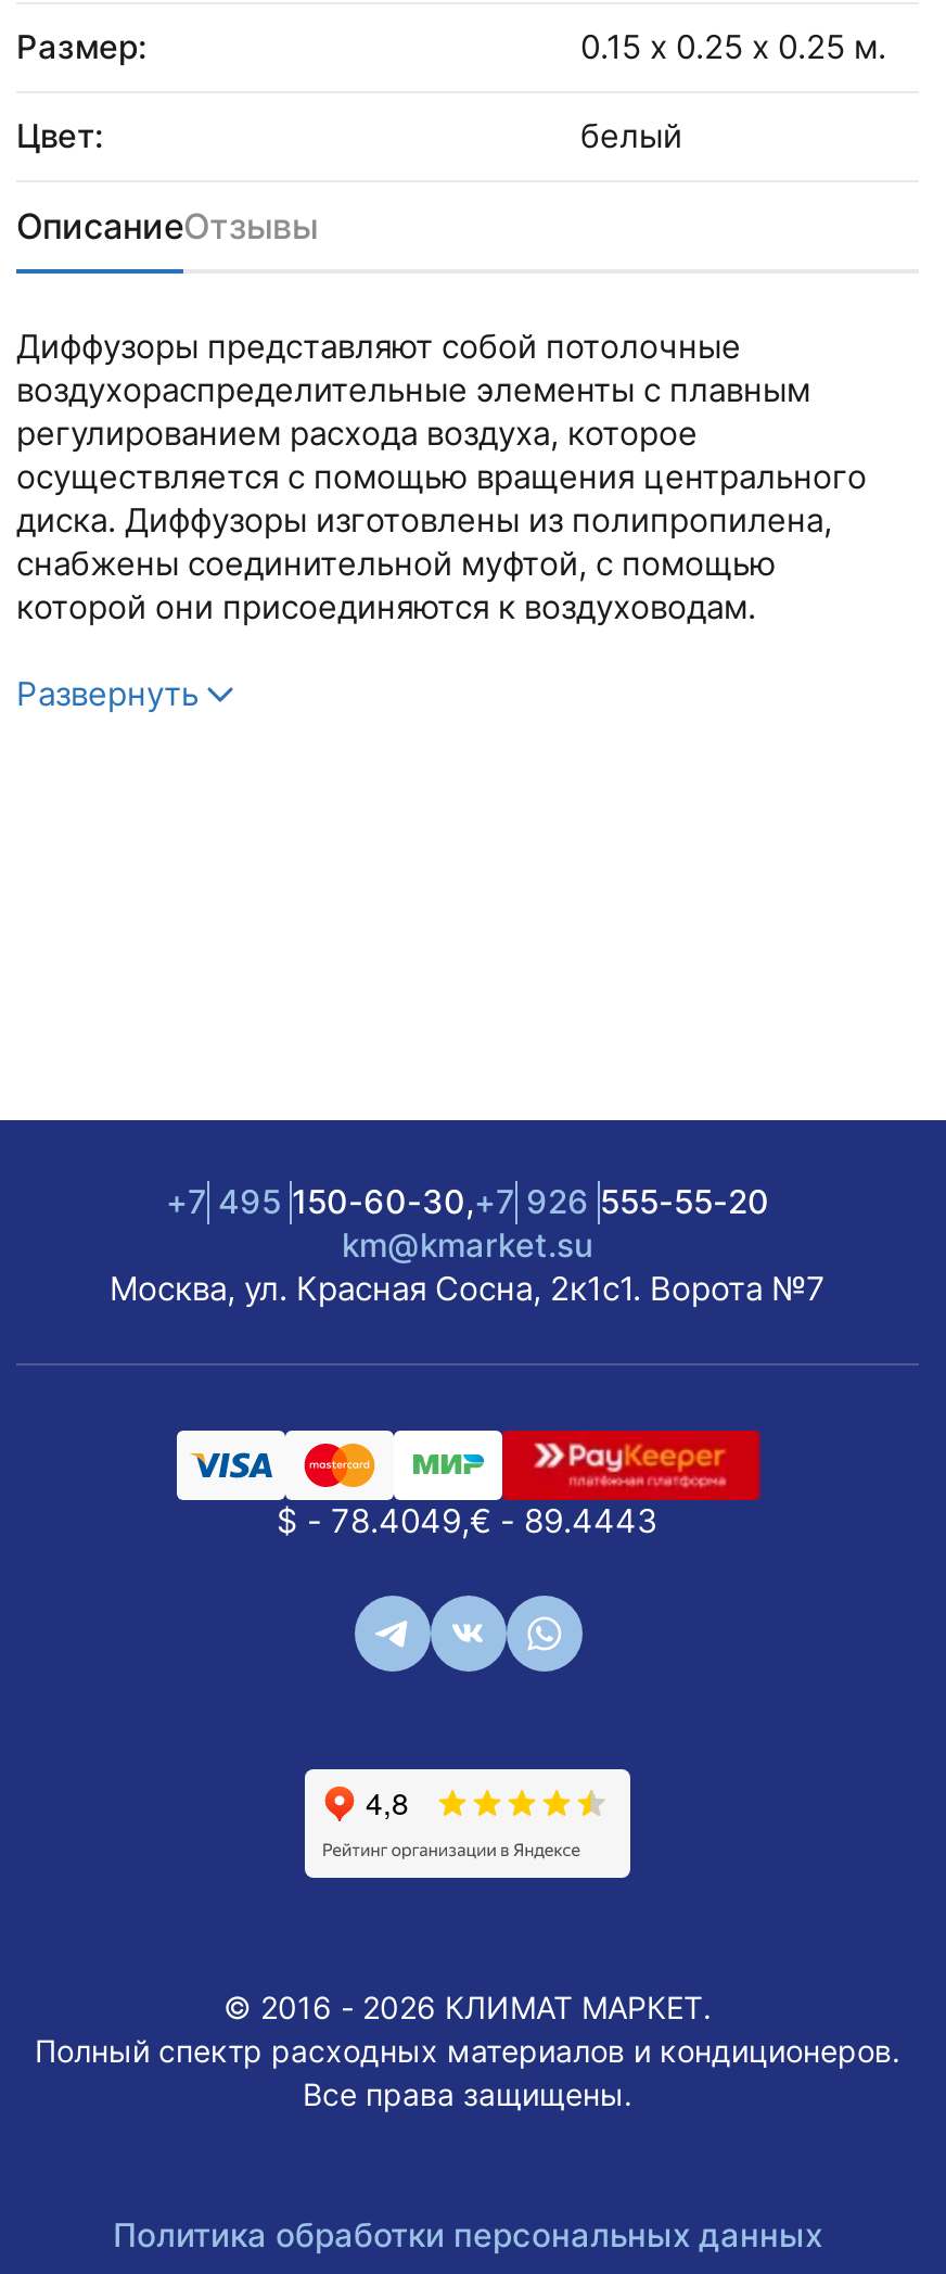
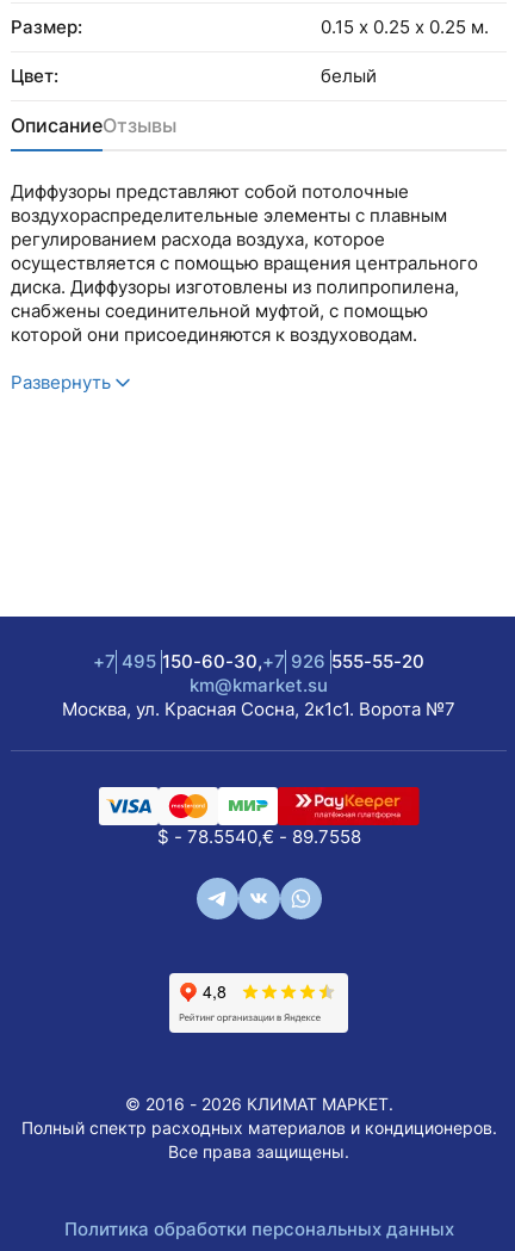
[277,1500,659,1541] $ - 78.4049,€ - 89.4443 -> [157,825,361,848] $ - 78.5540,€ - 89.7558

